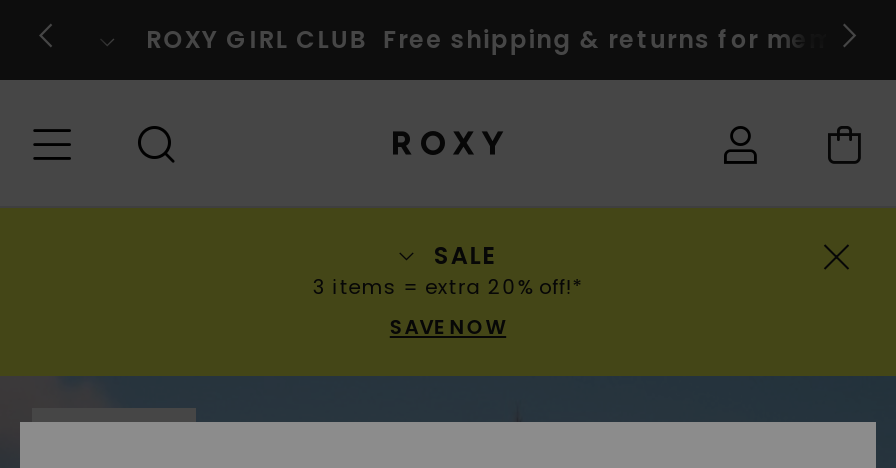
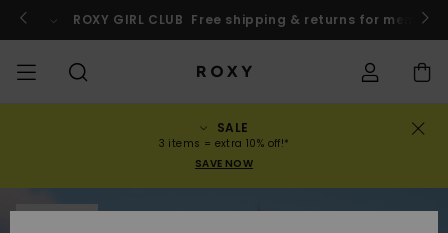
[313,272,583,302] 3 items = extra 20% off!* -> [158,136,289,151] 3 items = extra 10% off!*

